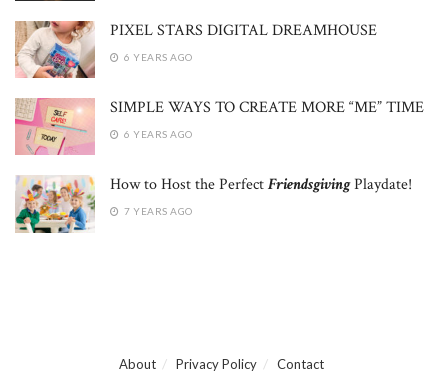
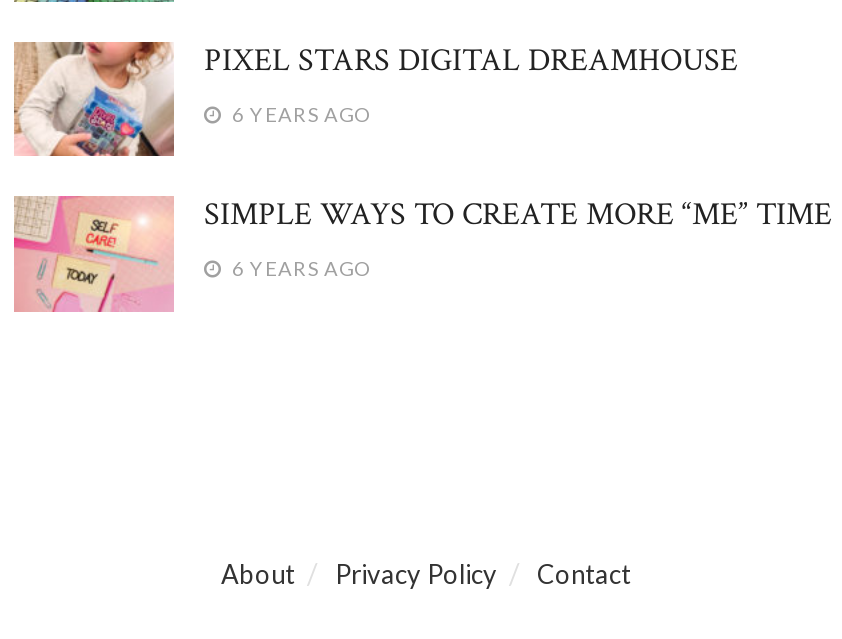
[14,174,412,234] [image] | How to Host the Perfect Friendsgiving Playdate! | 7 YEARS AGO -> none

